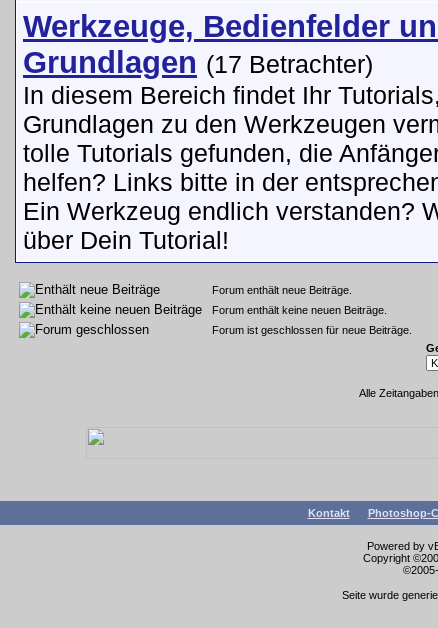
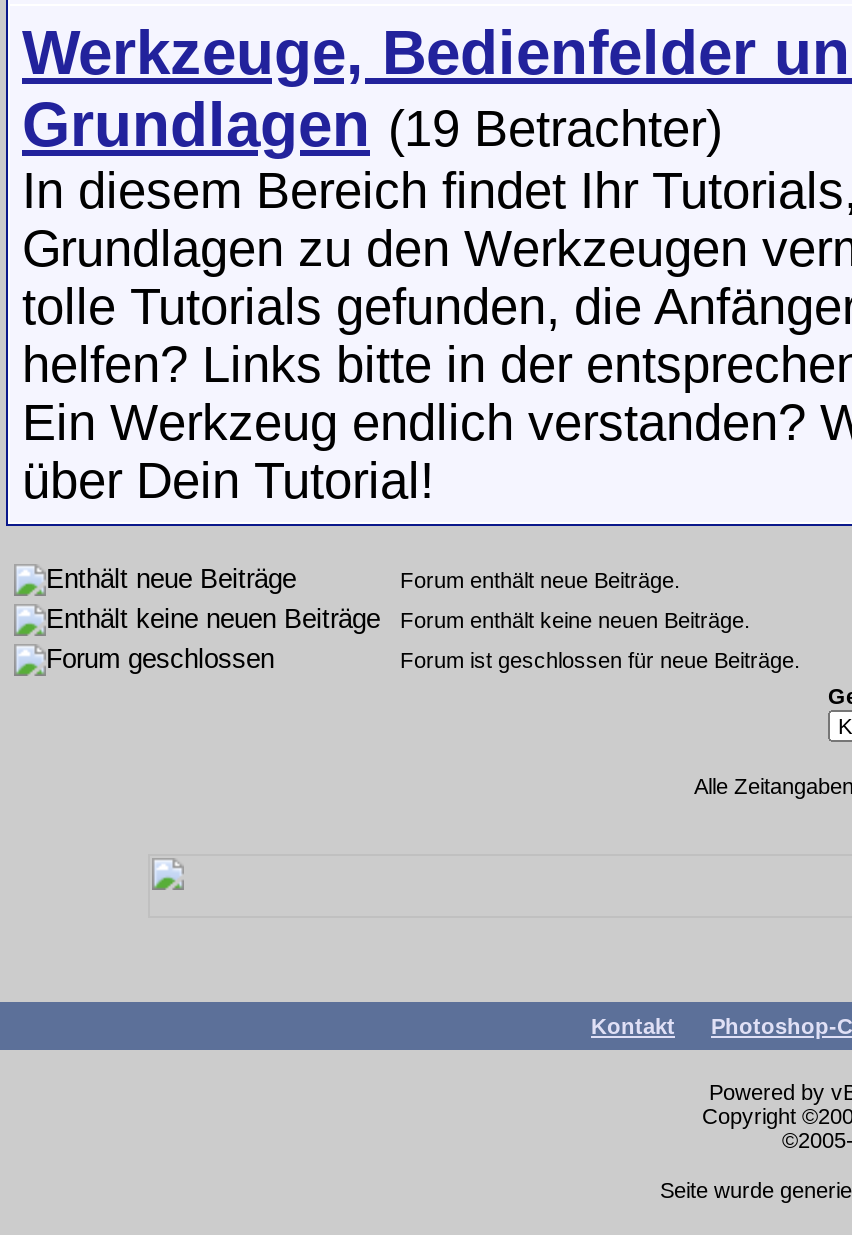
[23,45,373,80] Grundlagen (17 Betrachter) -> [22,90,722,160] Grundlagen (19 Betrachter)

